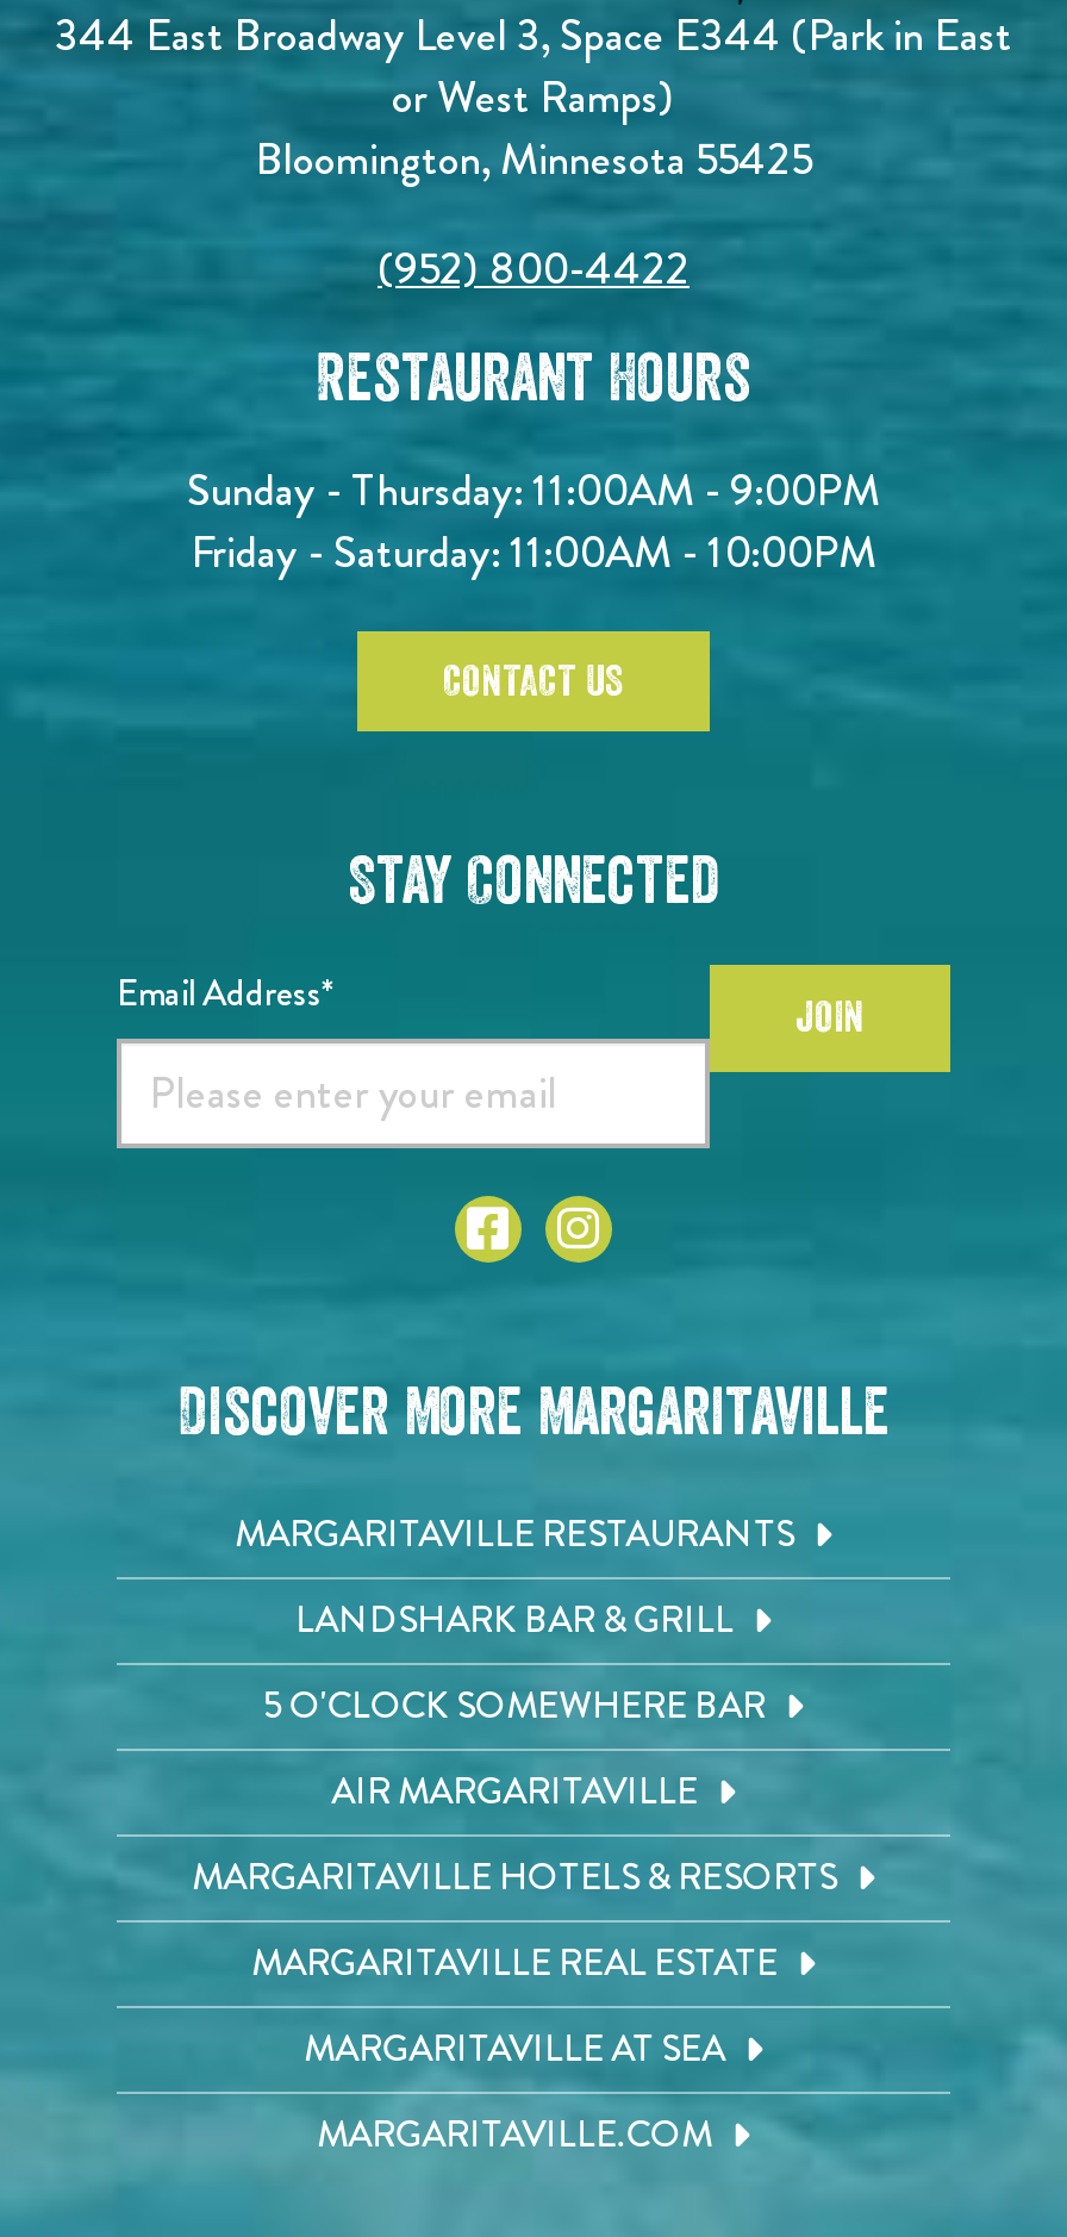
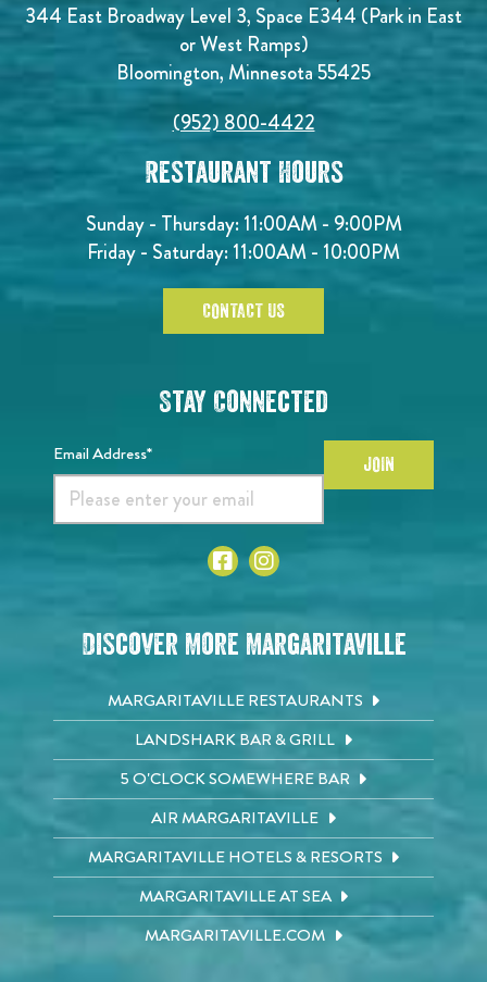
[252,1936,778,1989] MARGARITAVILLE REAL ESTATE -> none

